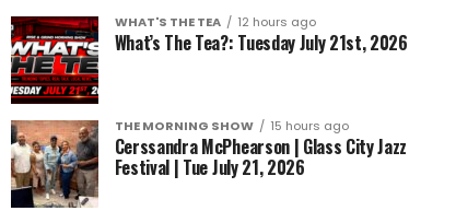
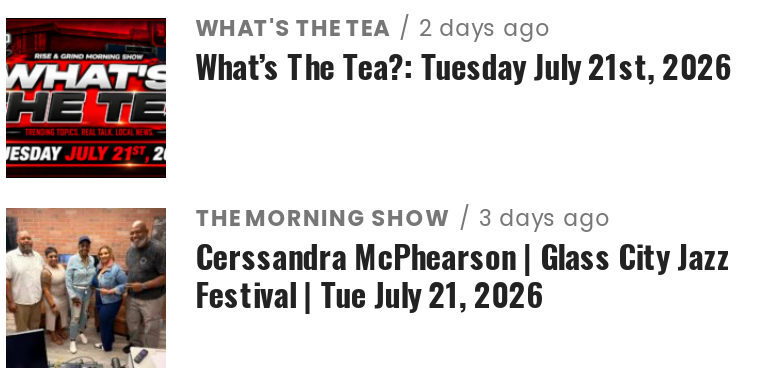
[114,13,316,31] WHAT'S THE TEA 12 hours ago -> [195,12,549,44] WHAT'S THE TEA 2 days ago
[114,117,349,134] THE MORNING SHOW 15 hours ago -> [195,202,609,234] THE MORNING SHOW 3 days ago

